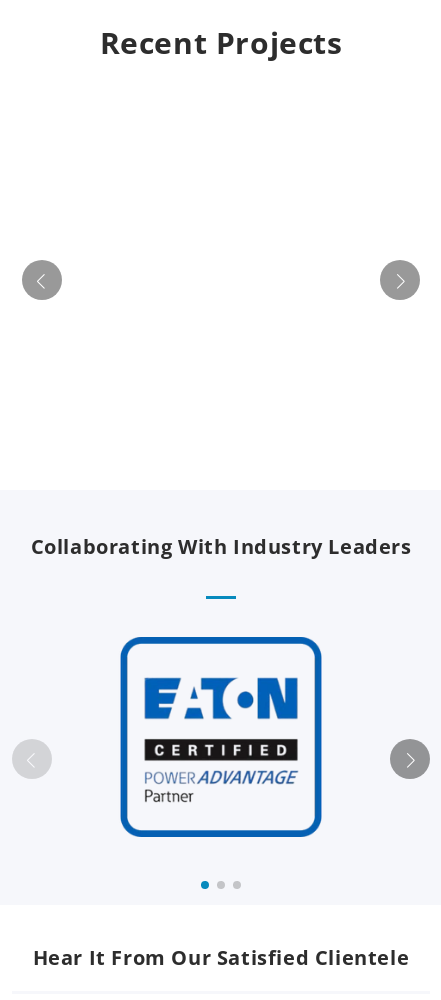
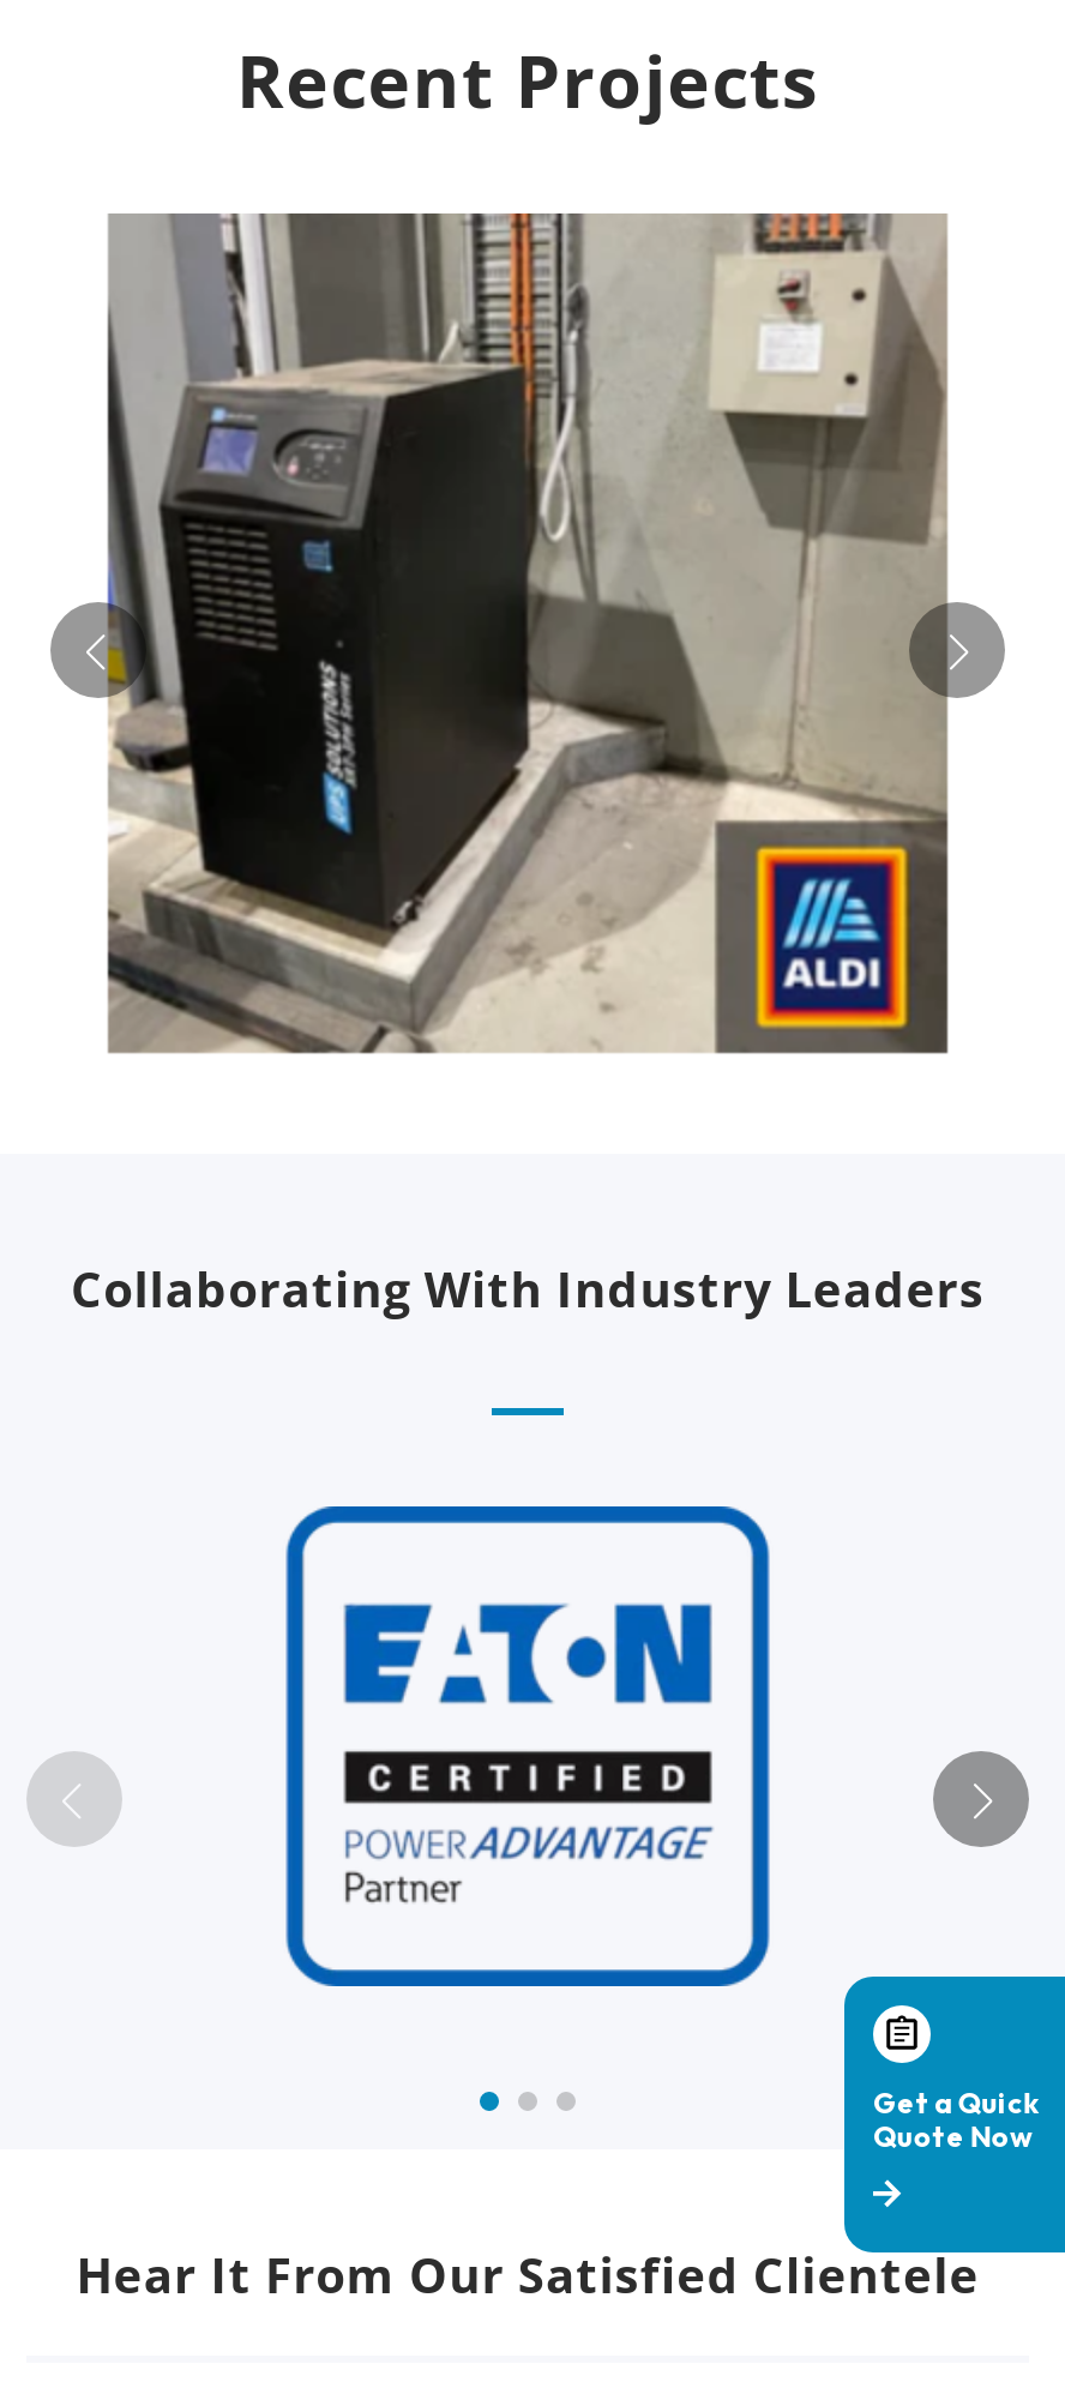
none -> [106,211,950,1055] [image]
none -> [842,1974,1058,2255] [image]

